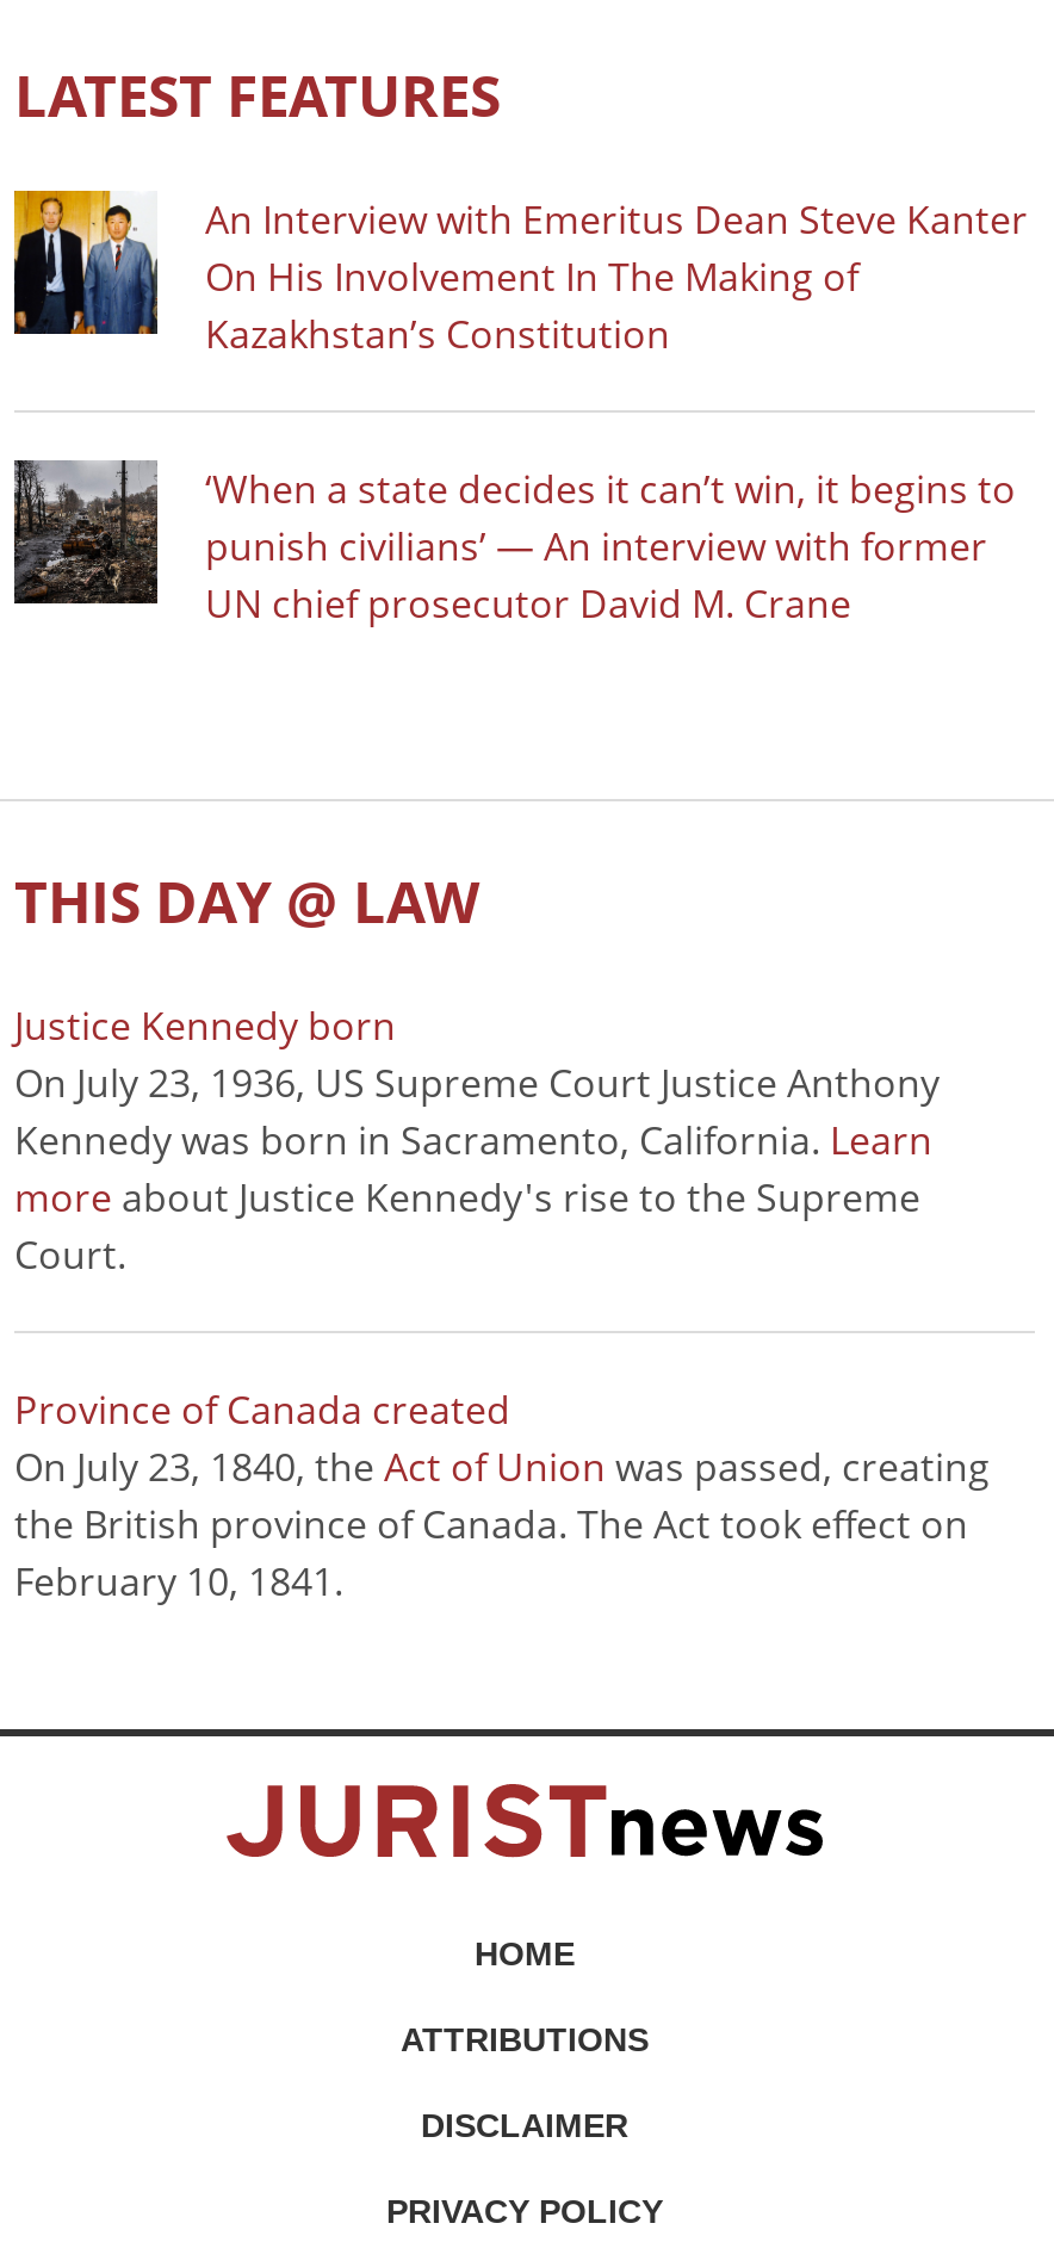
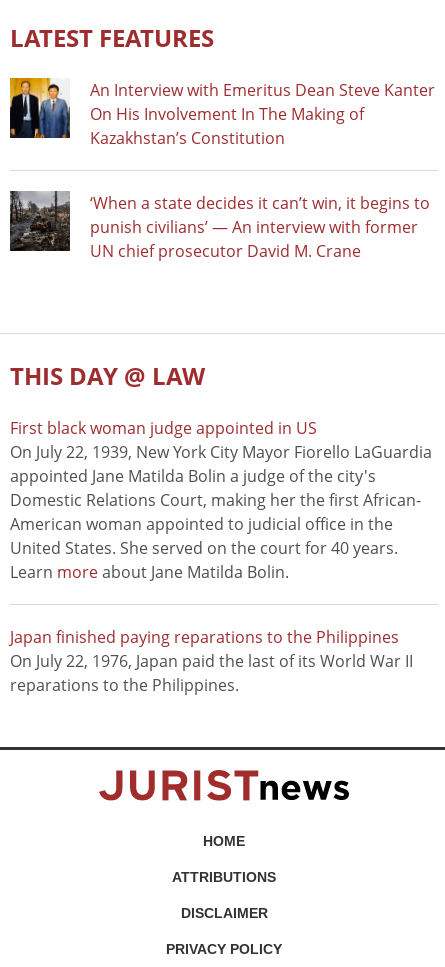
[14,999,940,1281] Justice Kennedy born | On July 23, 1936, US Supreme Court Justice Anthony | Kennedy was born in Sacramento, California. Learn | more about Justice Kennedy's rise to the Supreme | Court. -> [10,417,432,583] First black woman judge appointed in US | On July 22, 1939, New York City Mayor Fiorello LaGuardia | appointed Jane Matilda Bolin a judge of the city's | Domestic Relations Court, making her the first African- | American woman appointed to judicial office in the | United States. She served on the court for 40 years. | Learn more about Jane Matilda Bolin.
[14,1383,990,1608] Province of Canada created | On July 23, 1840, the Act of Union was passed, creating | the British province of Canada. The Act took effect on | February 10, 1841. -> [10,626,413,696] Japan finished paying reparations to the Philippines | On July 22, 1976, Japan paid the last of its World War II | reparations to the Philippines.

